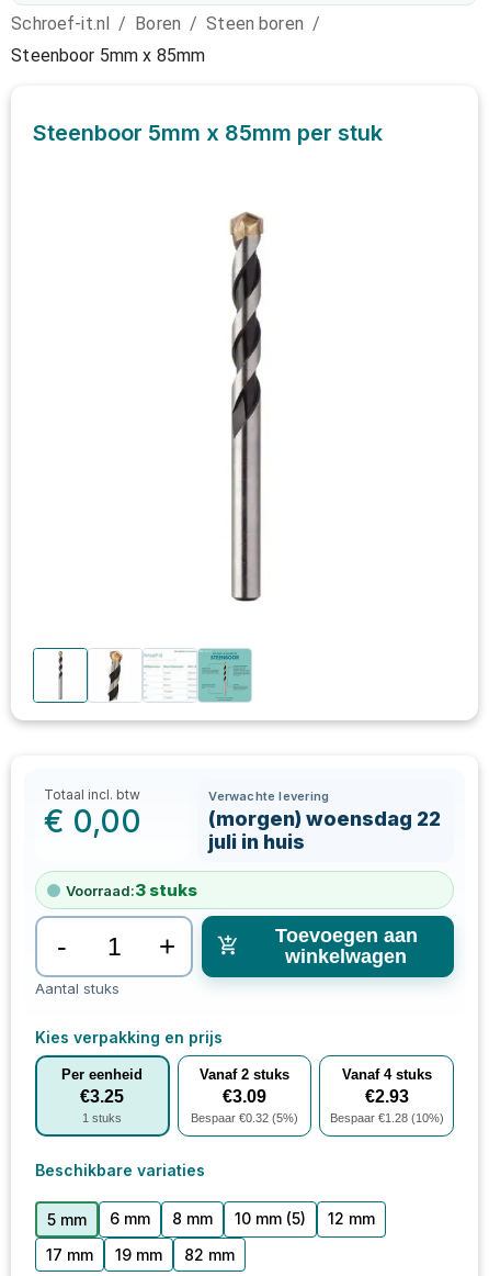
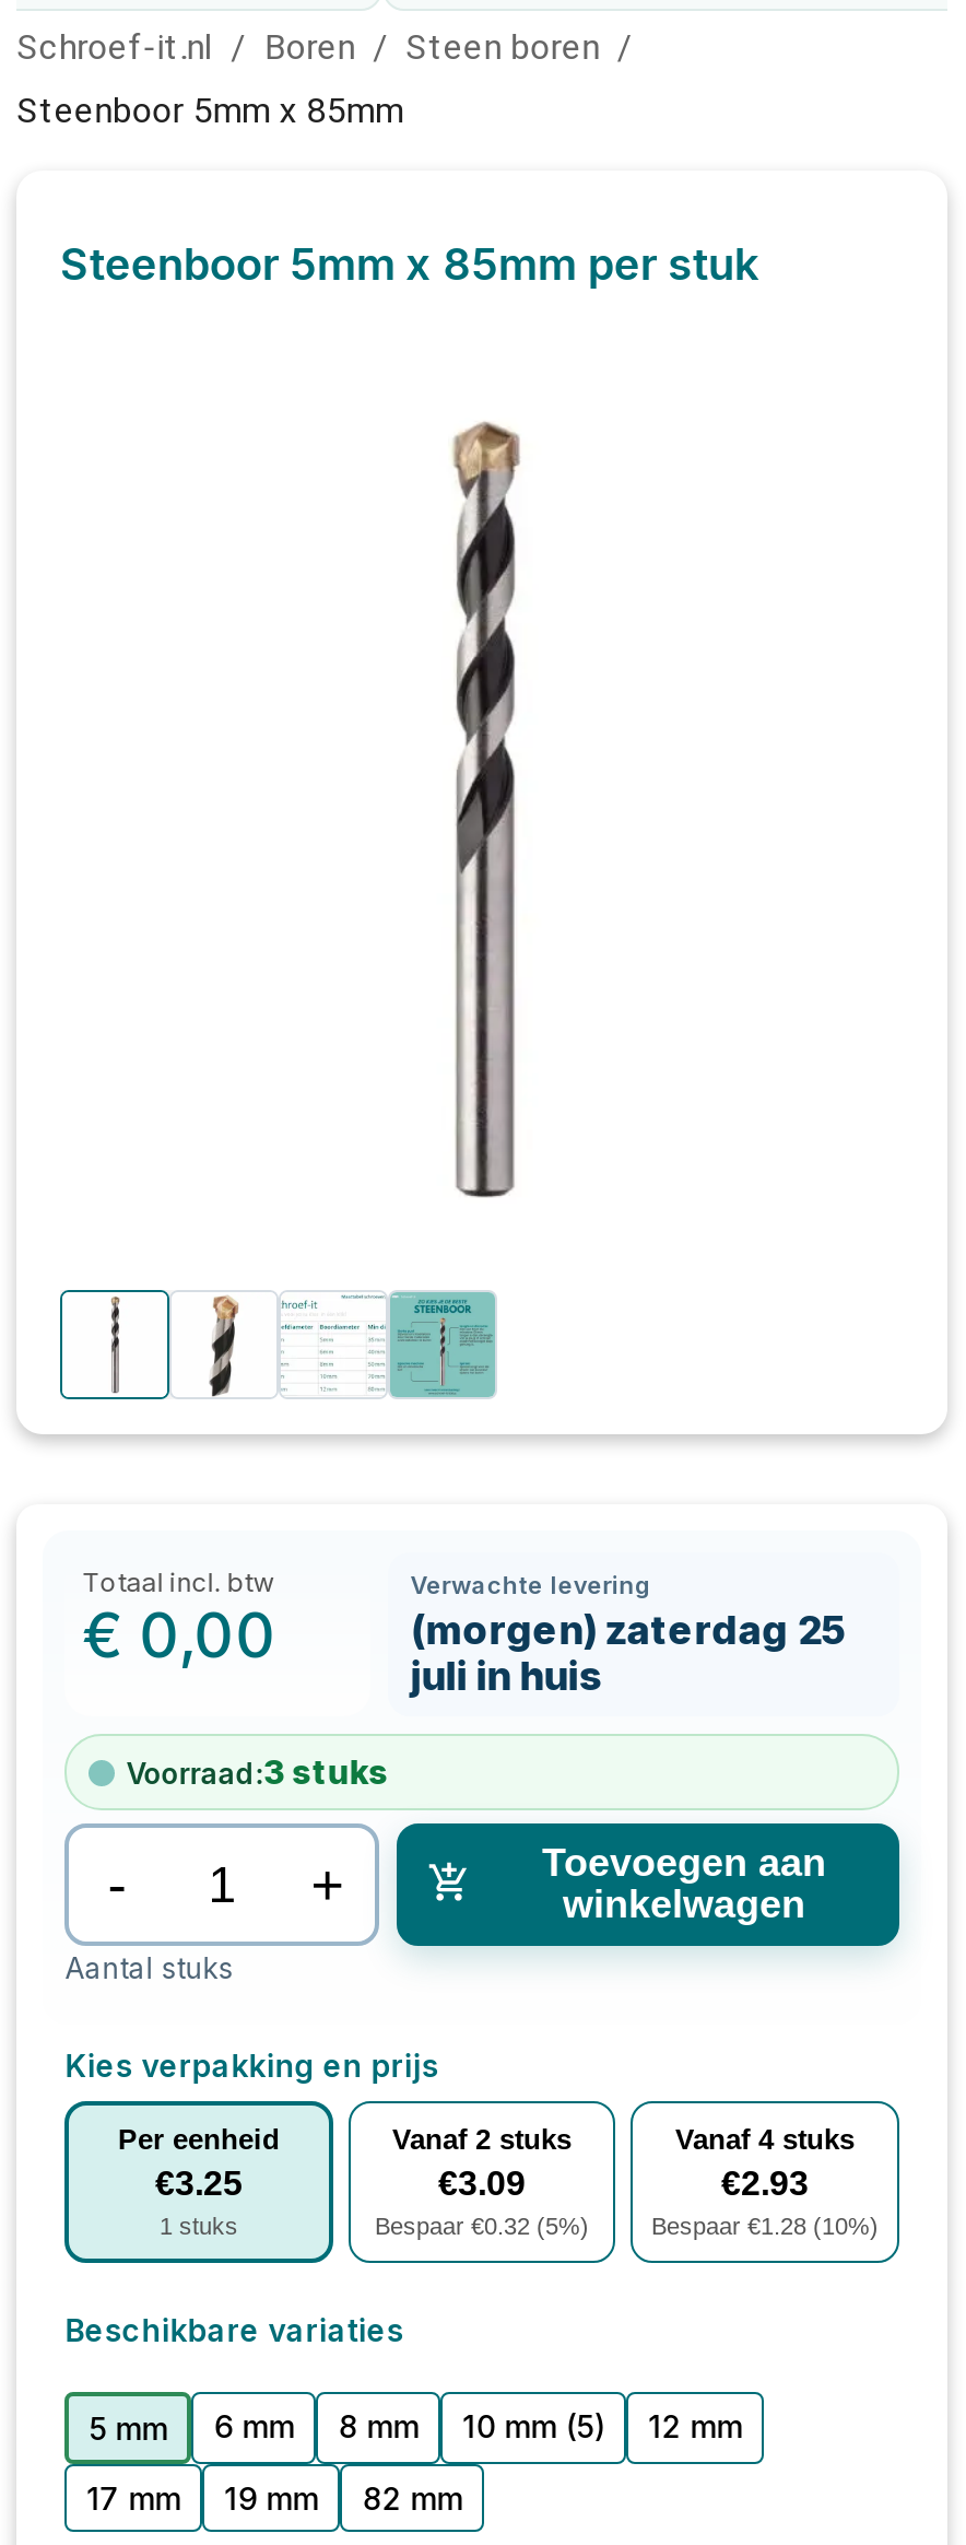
[209,807,441,830] (morgen) woensdag 22 -> [410,1607,848,1653] (morgen) zaterdag 25

